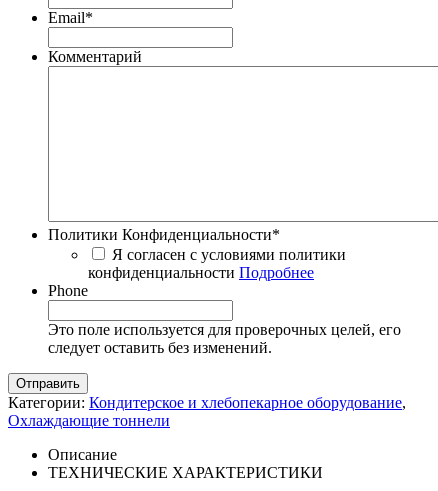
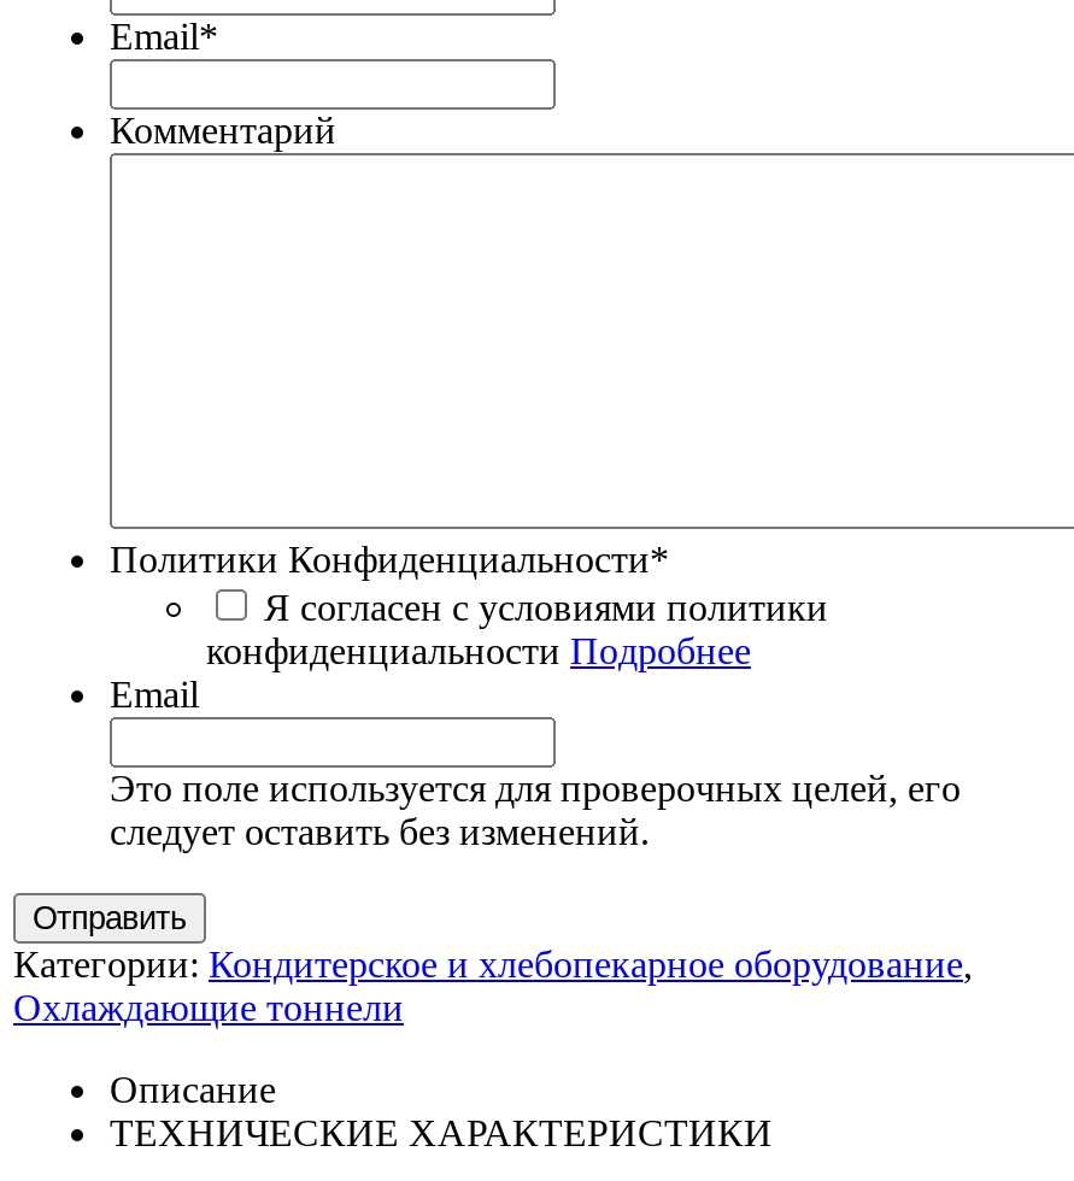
[48,282,88,299] Phone -> [110,674,199,715] Email

